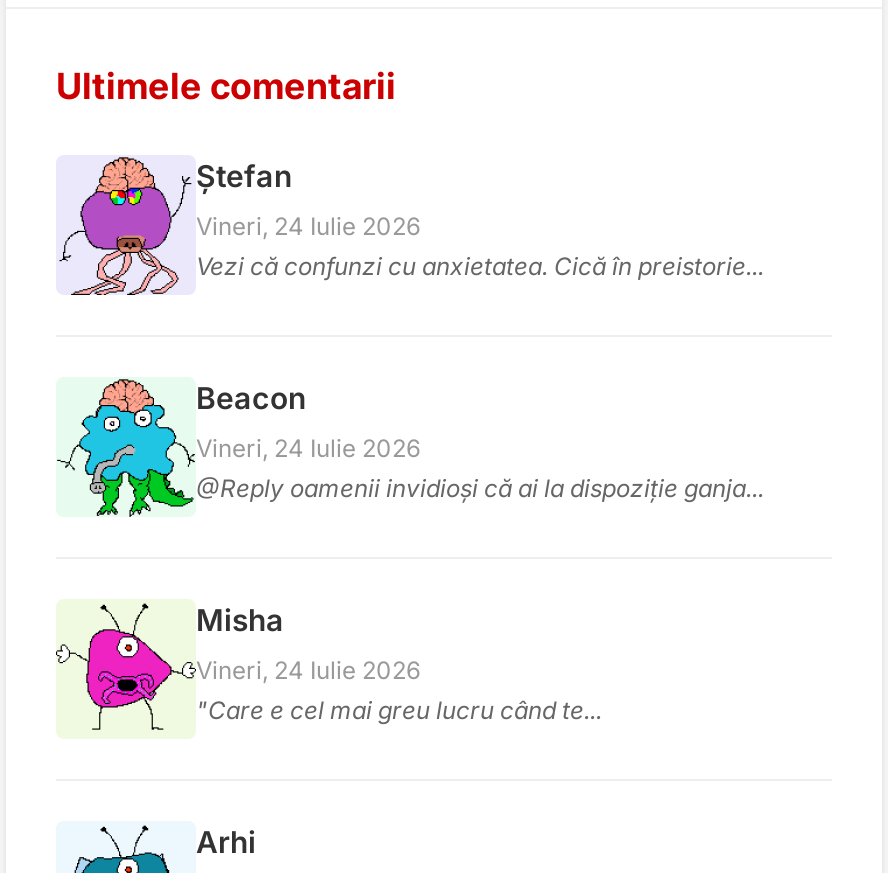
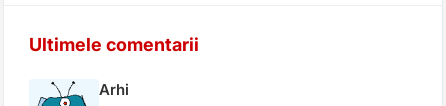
[58,155,764,297] [image] | Ștefan | Vineri, 24 Iulie 2026 | Vezi că confunzi cu anxietatea. Cică în preistorie... -> none
[56,377,764,517] [image] | Beacon | Vineri, 24 Iulie 2026 | @Reply oamenii invidioși că ai la dispoziție ganja... -> none
[54,599,602,733] [image] | Misha | Vineri, 24 Iulie 2026 | "Care e cel mai greu lucru când te... -> none

